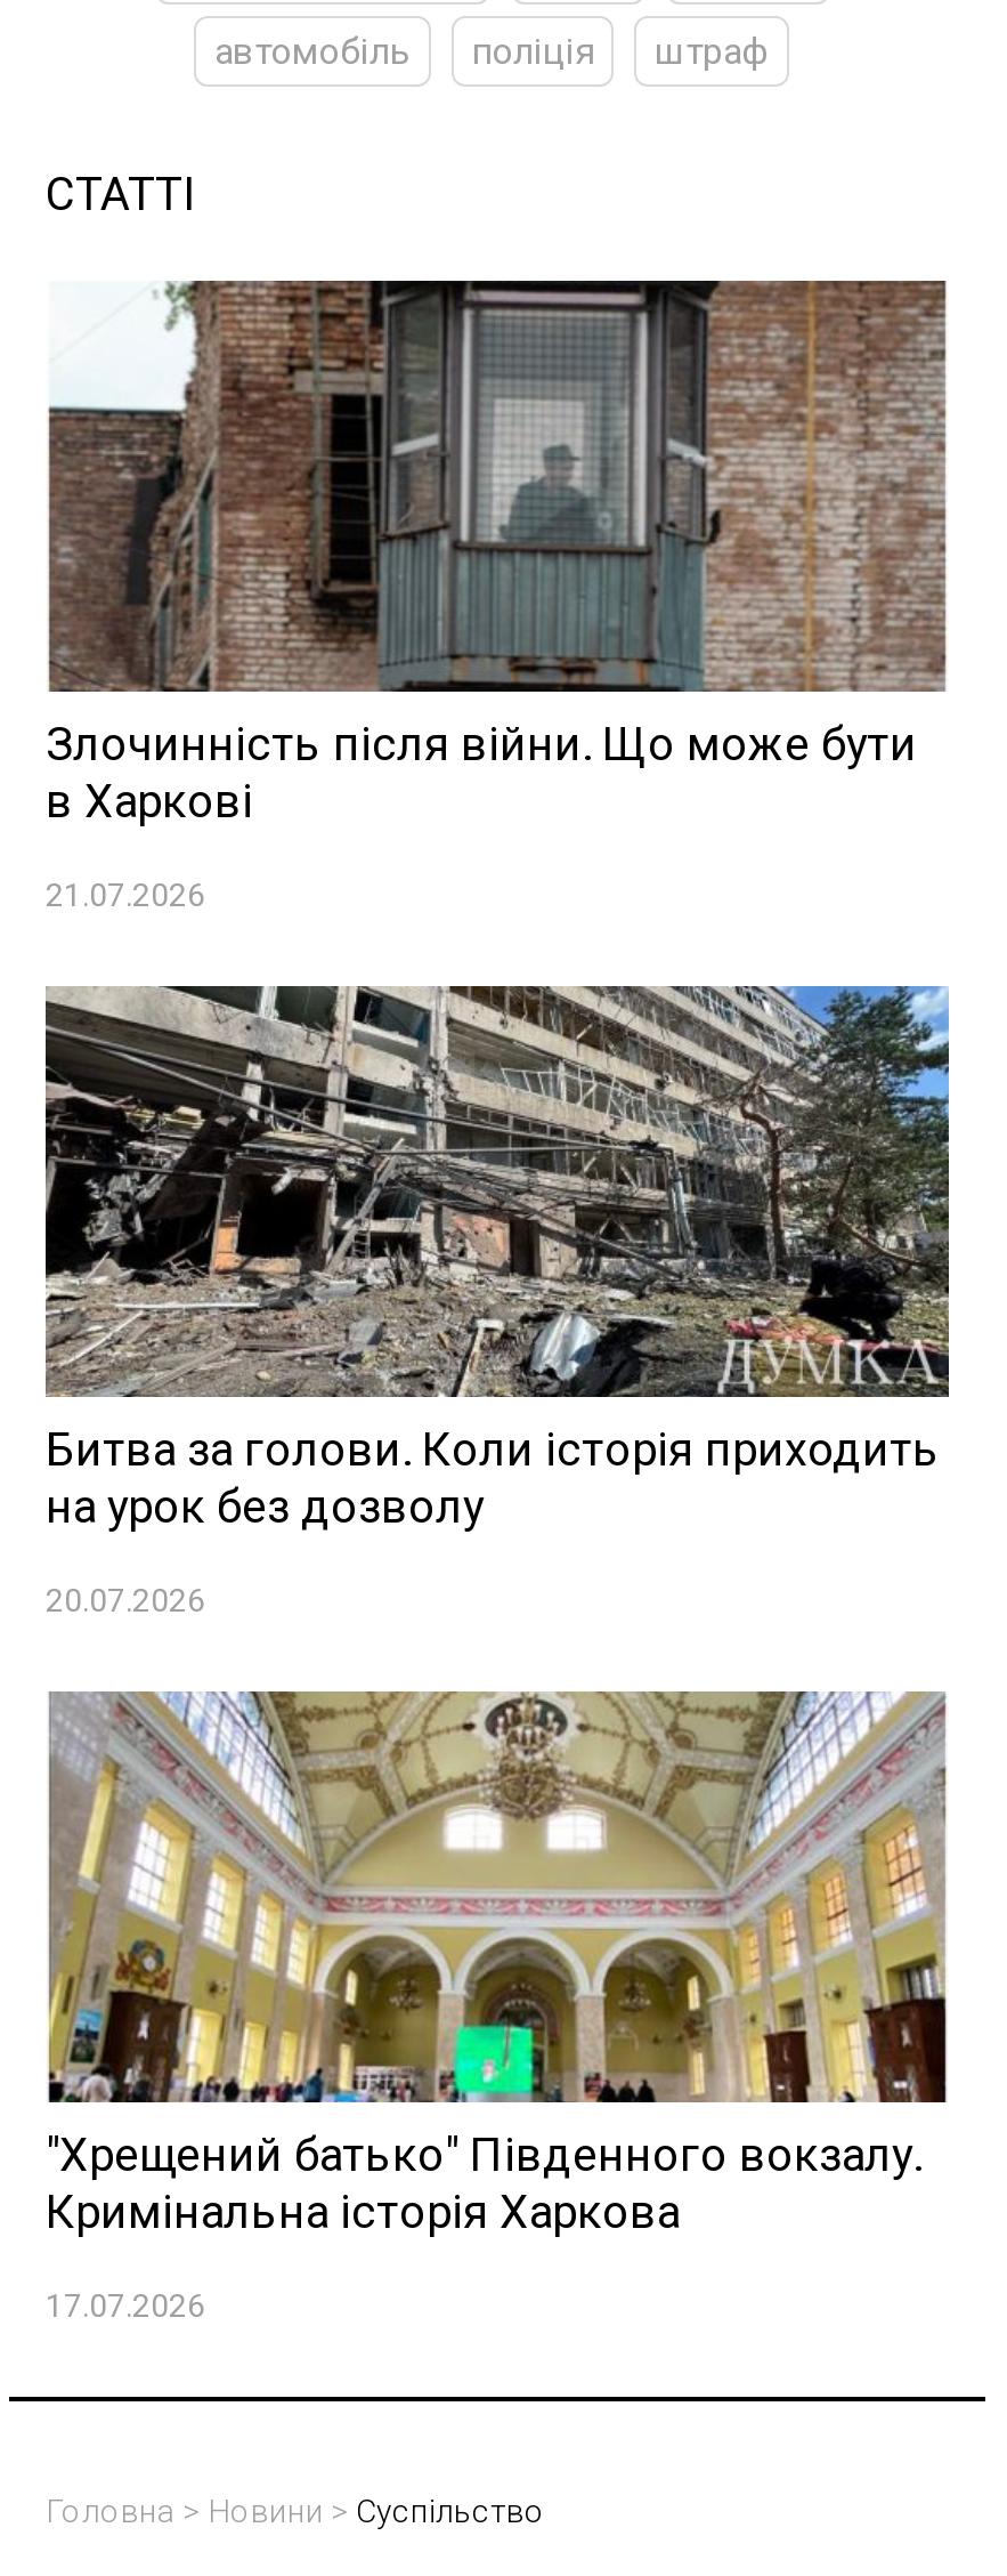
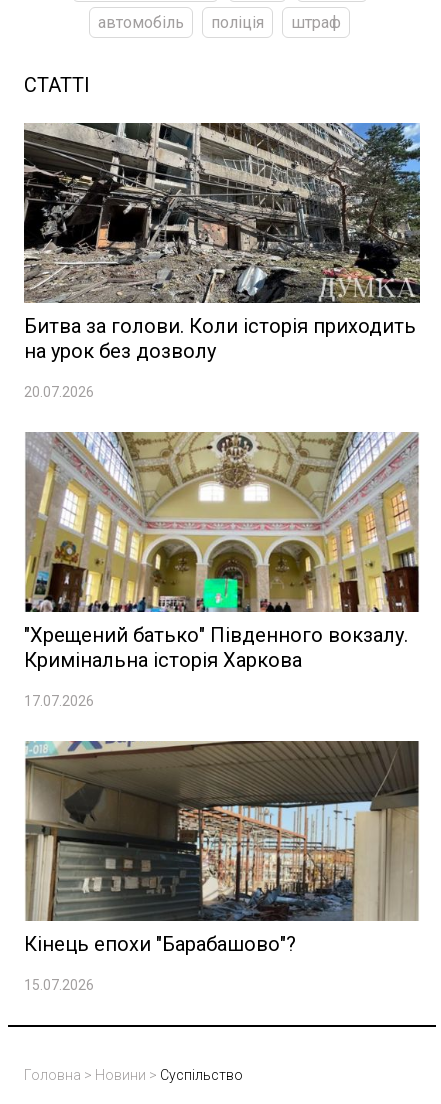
[46,278,949,914] [image] | Злочинність після війни. Що може бути | в Харкові | 21.07.2026 -> none
moved [41,982,953,2324] -> [22,121,422,709]: [image] | Битва за голови. Коли історія приходить | на урок без дозволу | 20.07.2026 | "Хрещений батько" Південного вокзалу. | Кримінальна історія Харкова | 17.07.2026
none -> [24,740,419,993] [image] | Кінець епохи "Барабашово"? | 15.07.2026

